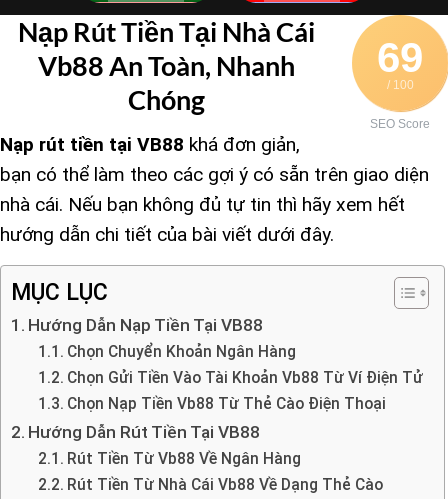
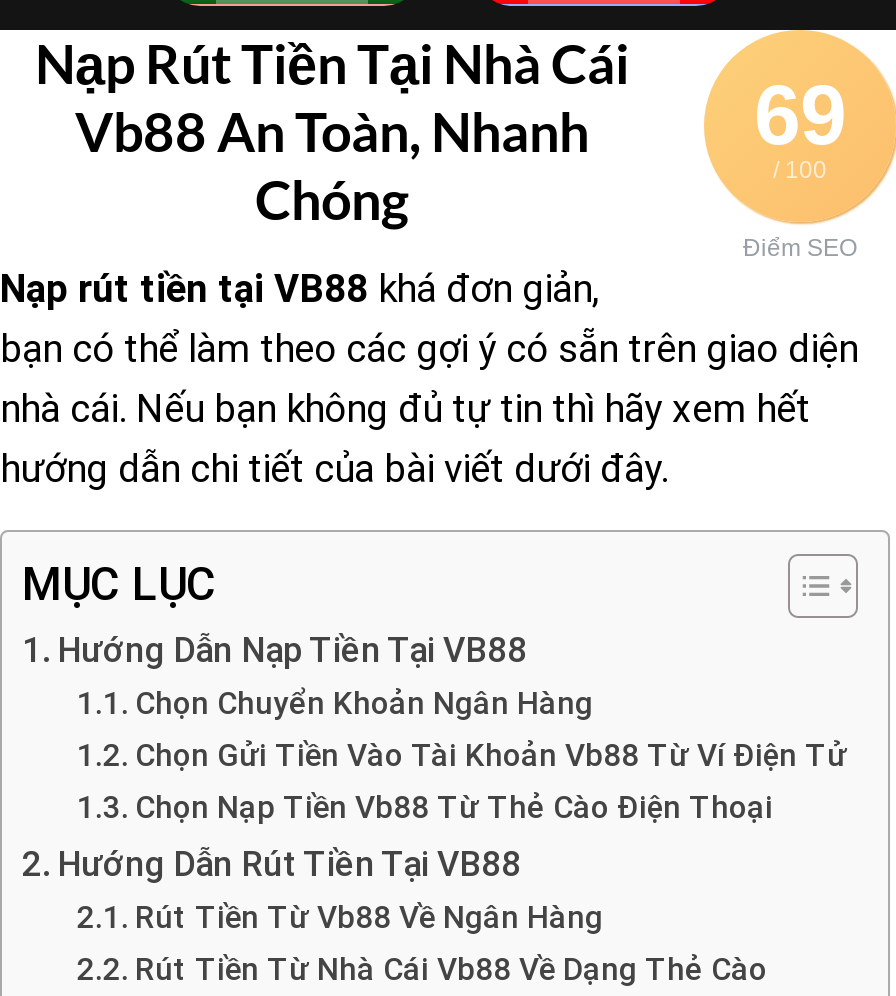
[370,117,430,131] SEO Score -> [743,234,857,262] Điểm SEO

